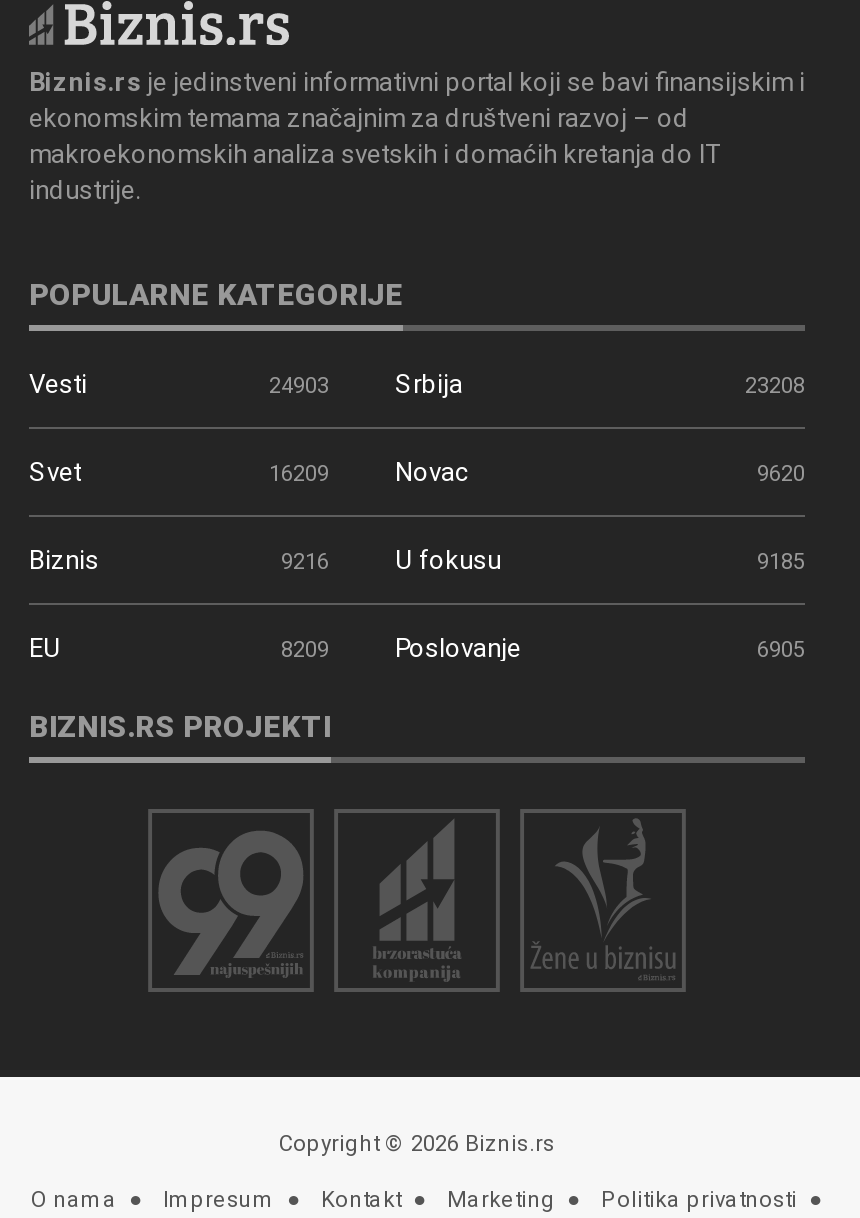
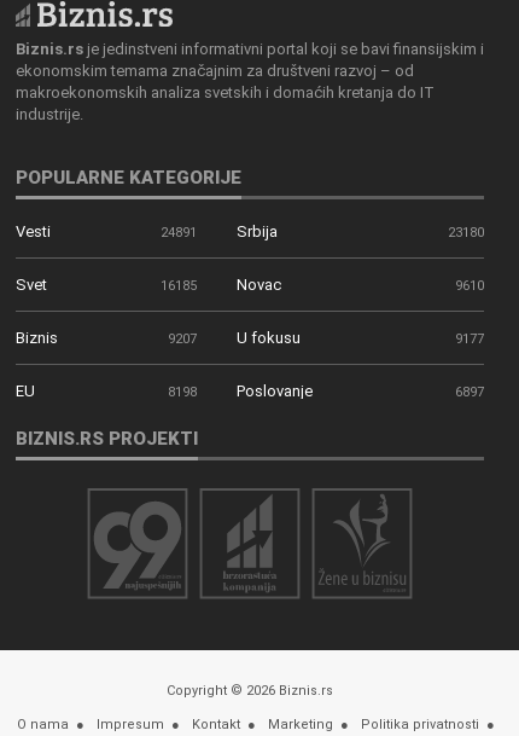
[269,373,329,399] 24903 -> [161,225,197,241] 24891
[745,373,805,399] 23208 -> [448,225,484,241] 23180
[269,461,329,487] 16209 -> [161,278,197,294] 16185
[757,461,805,487] 9620 -> [455,278,484,294] 9610
[281,549,329,575] 9216 -> [168,332,197,347] 9207
[757,549,805,575] 9185 -> [455,332,484,347] 9177
[281,637,329,663] 8209 -> [168,385,197,401] 8198
[757,637,805,663] 6905 -> [455,385,484,401] 6897

